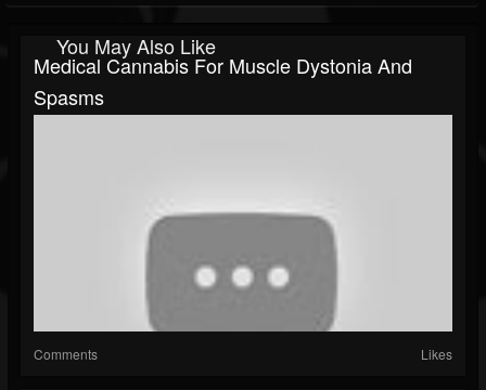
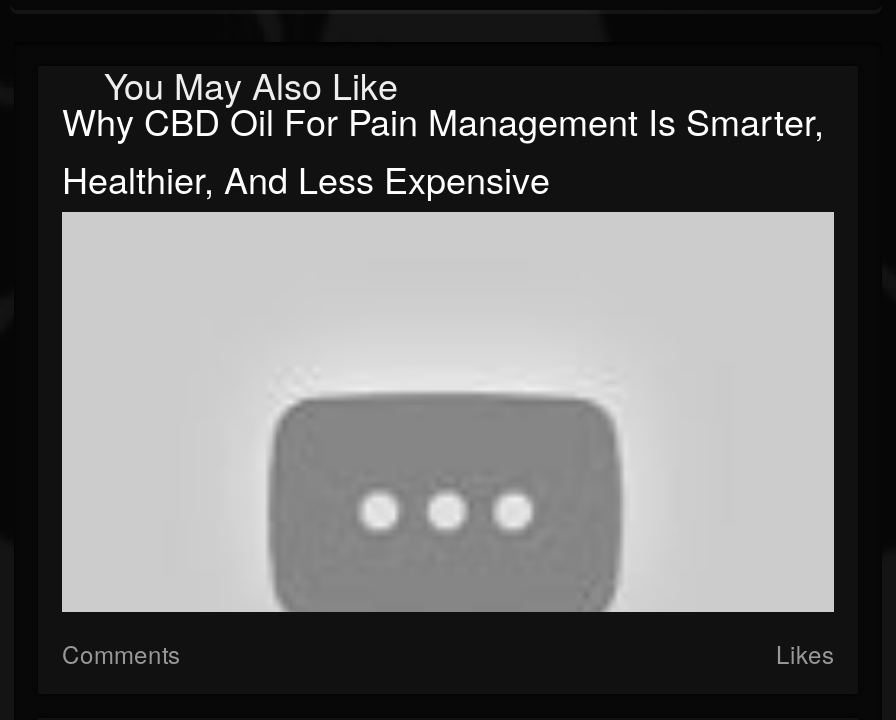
[34,51,412,111] Medical Cannabis For Muscle Dystonia And | Spasms -> [62,94,824,204] Why CBD Oil For Pain Management Is Smarter, | Healthier, And Less Expensive

